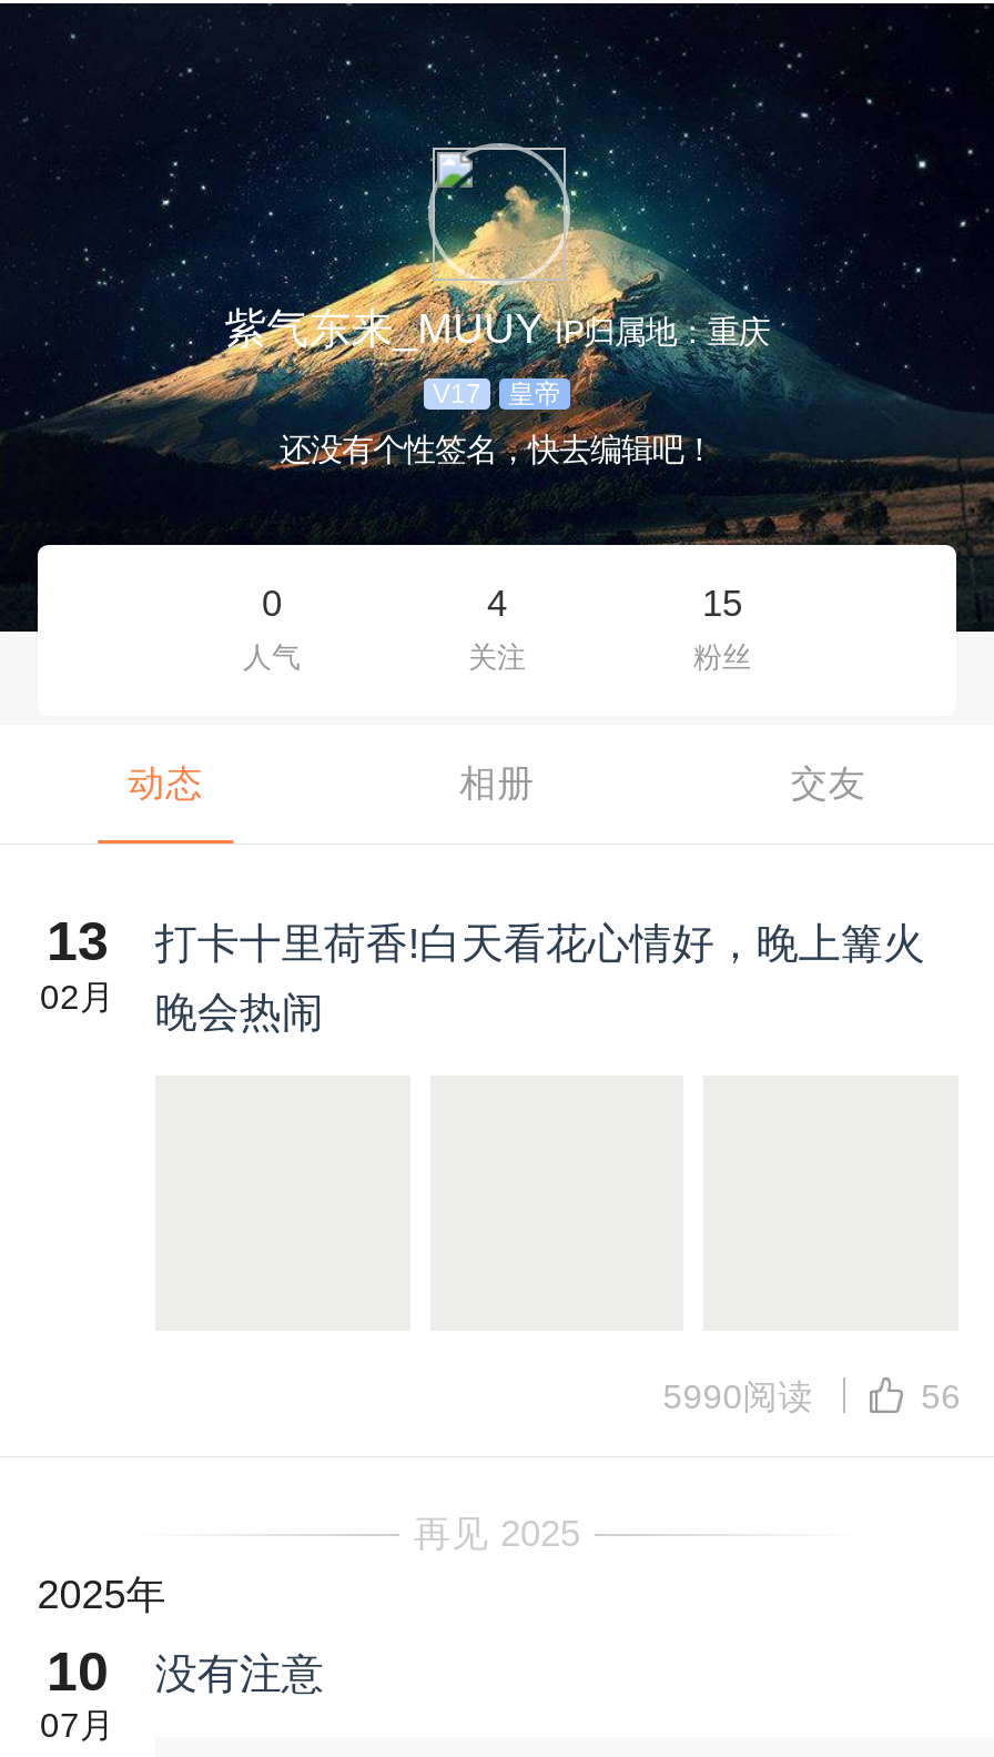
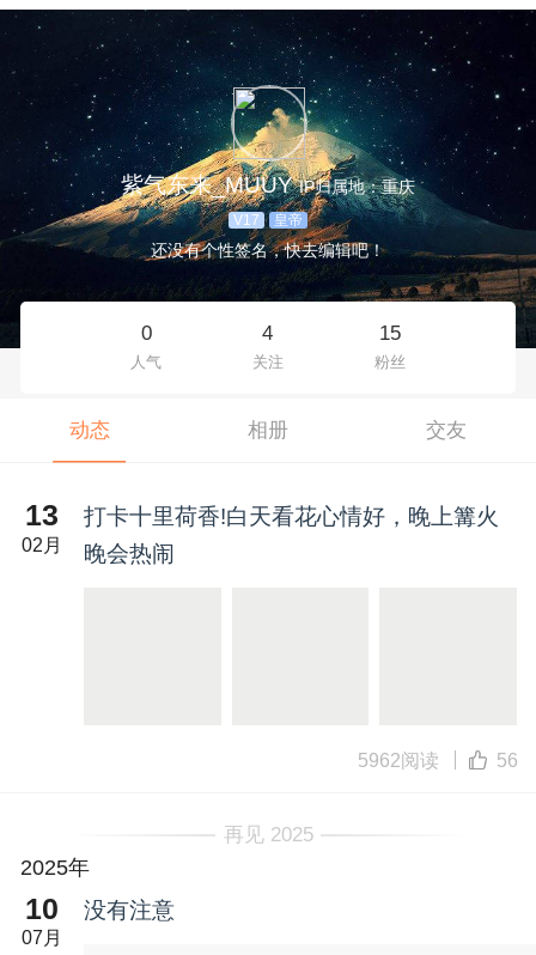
[663,1377,814,1415] 5990阅读 -> [357,750,439,771] 5962阅读

